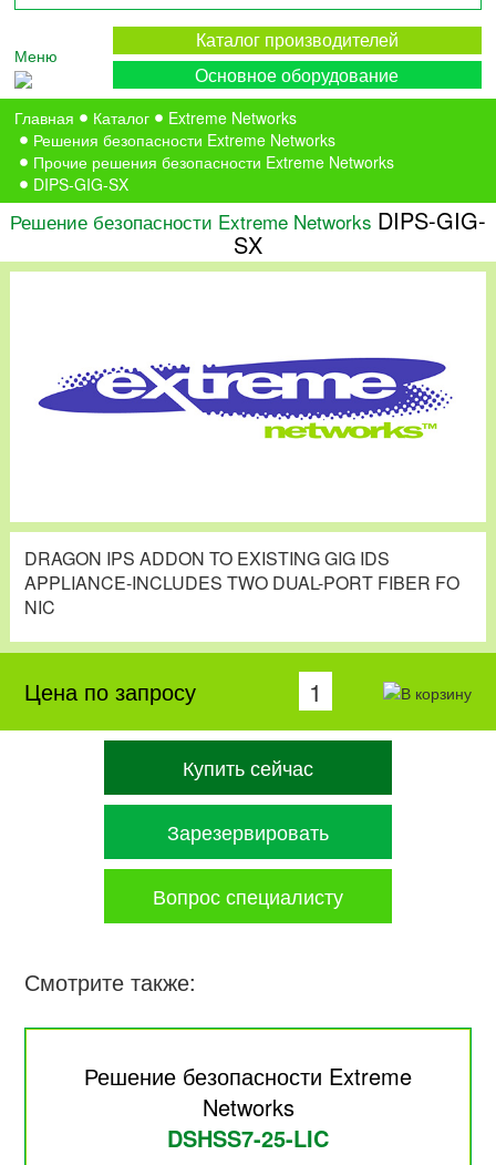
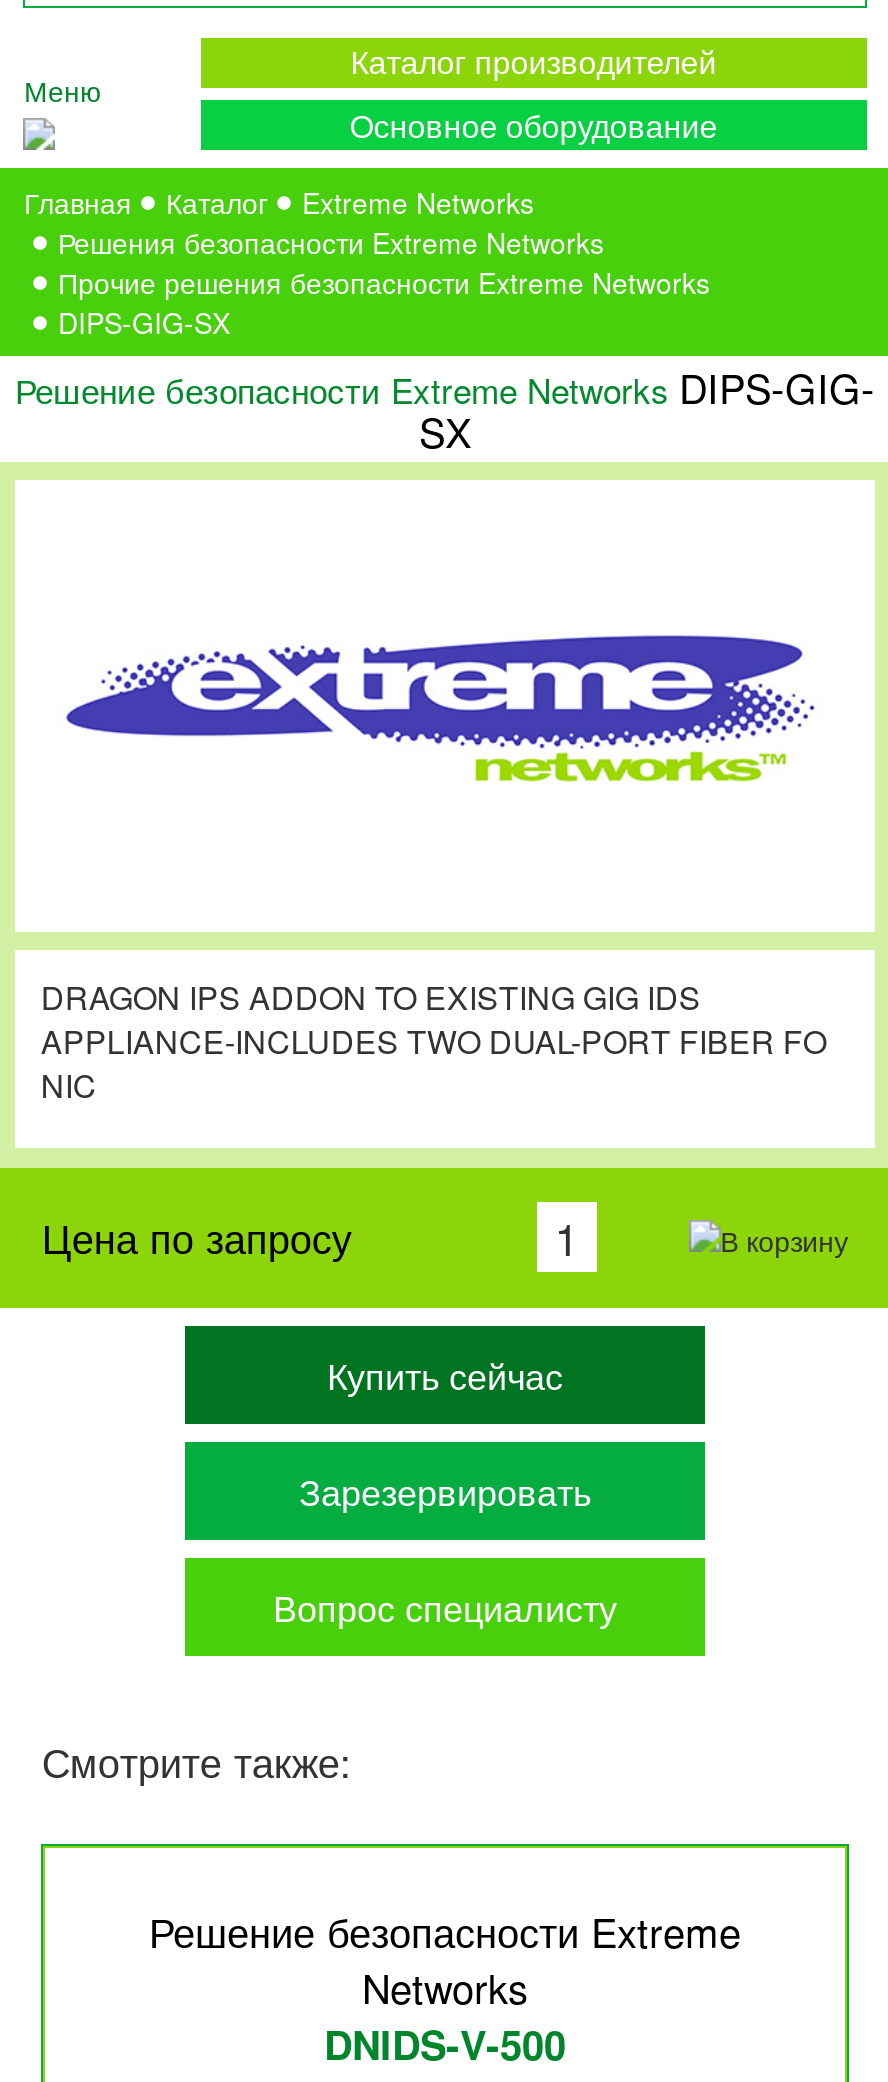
[167,1122,329,1154] DSHSS7-25-LIC -> [324,2014,566,2072] DNIDS-V-500

